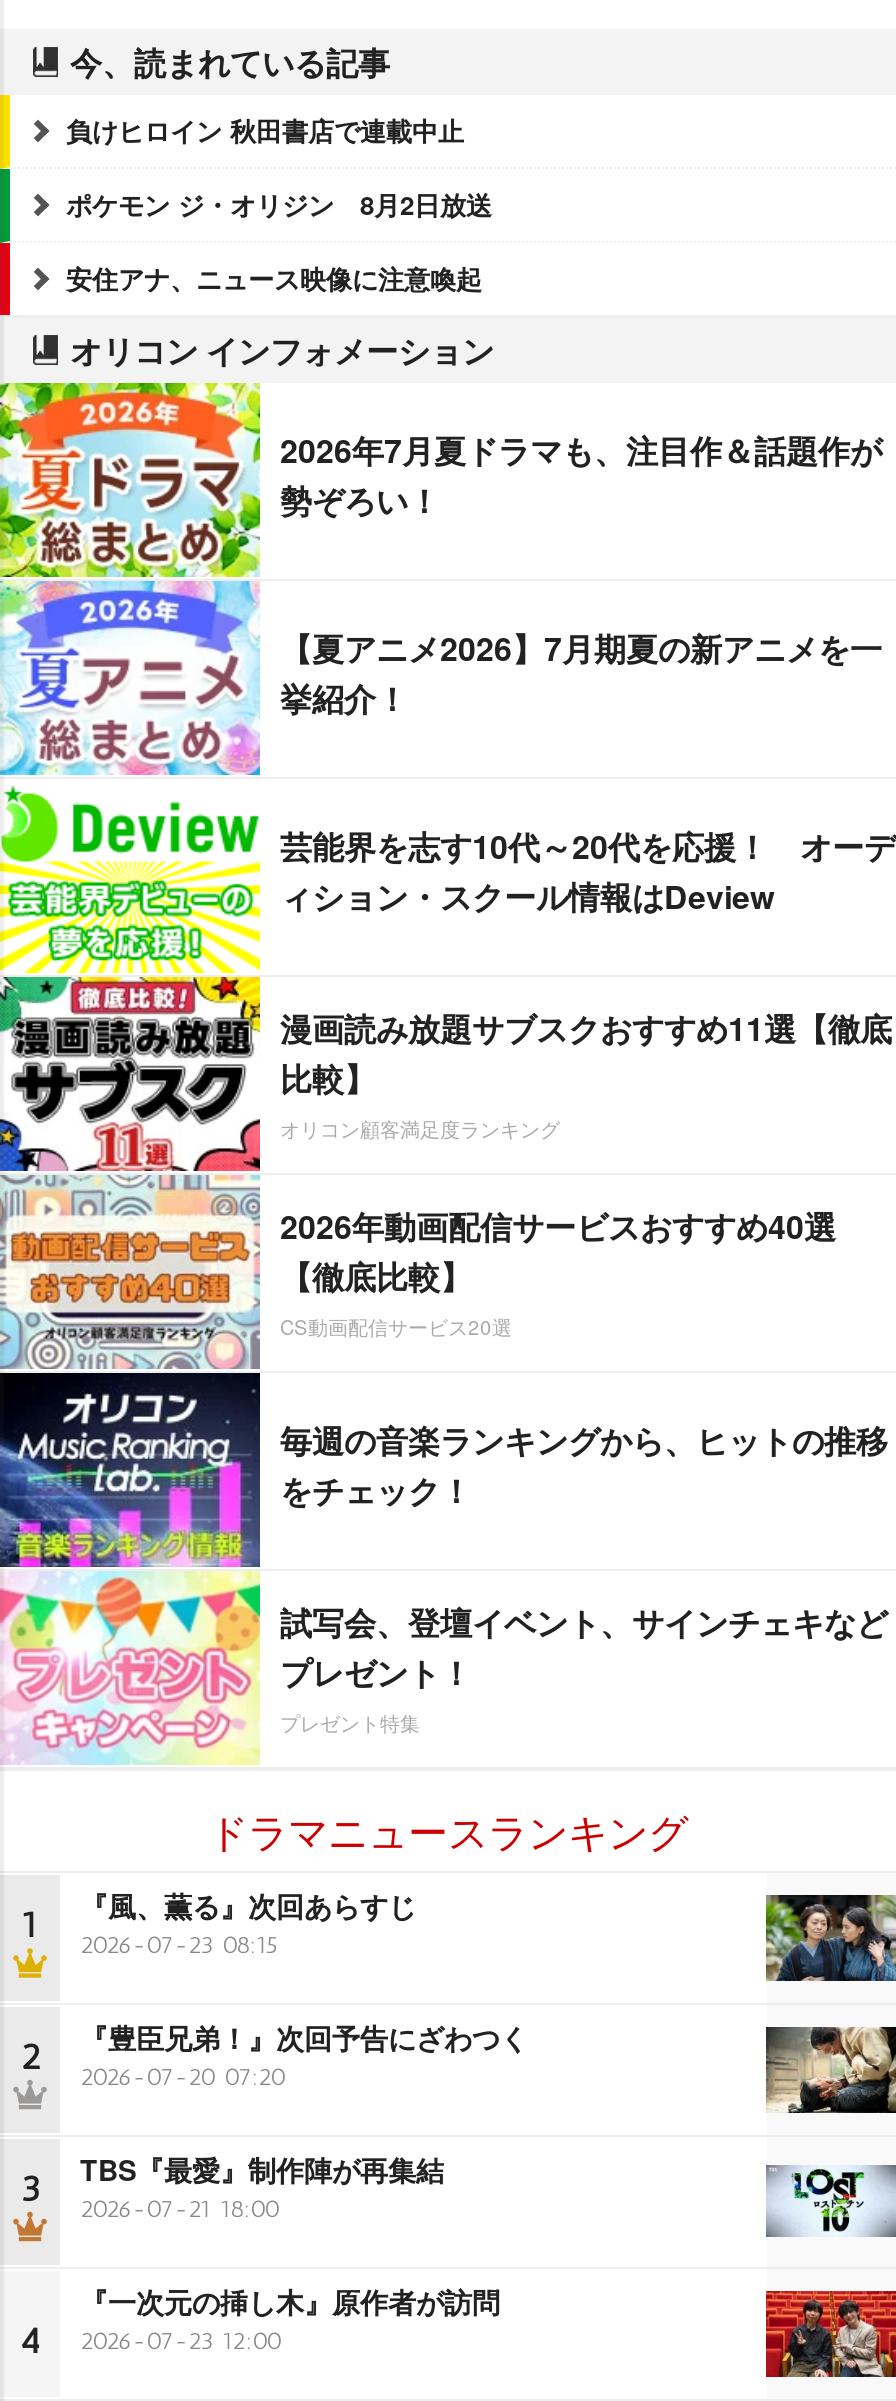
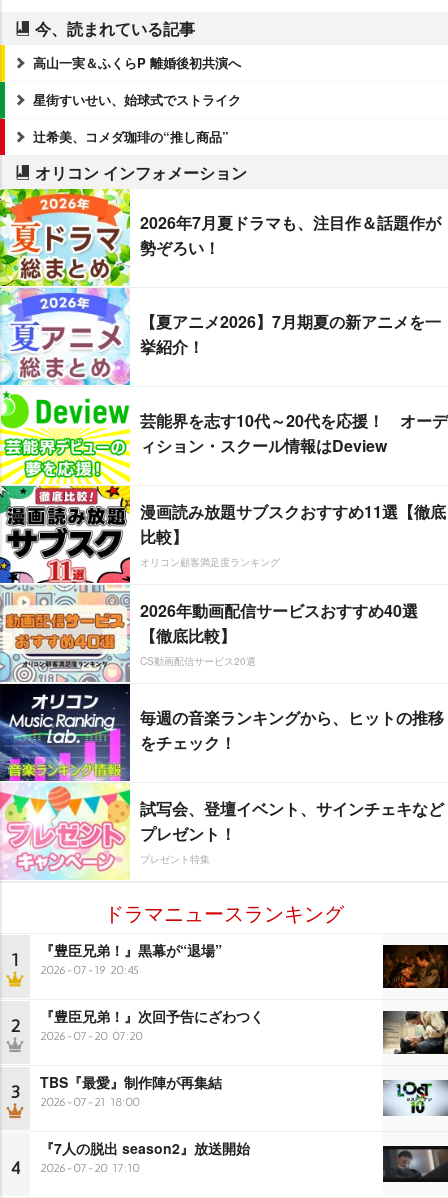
[66,110,464,148] 負けヒロイン 秋田書店で連載中止 -> [33,53,241,72] 高山一実＆ふくらP 離婚後初共演へ
[66,184,492,222] ポケモン ジ・オリジン 8月2日放送 -> [33,90,241,109] 星街すいせい、始球式でストライク
[66,258,482,296] 安住アナ、ニュース映像に注意喚起 -> [33,127,229,146] 辻希美、コメダ珈琲の“推し商品”
[80,1884,416,1958] 『風、薫る』次回あらすじ | 2026-07-23 08:15 -> [40,940,222,977] 『豊臣兄弟！』黒幕が“退場” | 2026-07-19 20:45
[764,1893,890,1983] [image] -> [382,944,445,989] [image]
[80,2280,500,2354] 『一次元の挿し木』原作者が訪問 | 2026-07-23 12:00 -> [40,1138,250,1175] 『7人の脱出 season2』放送開始 | 2026-07-20 17:10
[764,2289,890,2379] [image] -> [382,1143,445,1186] [image]

